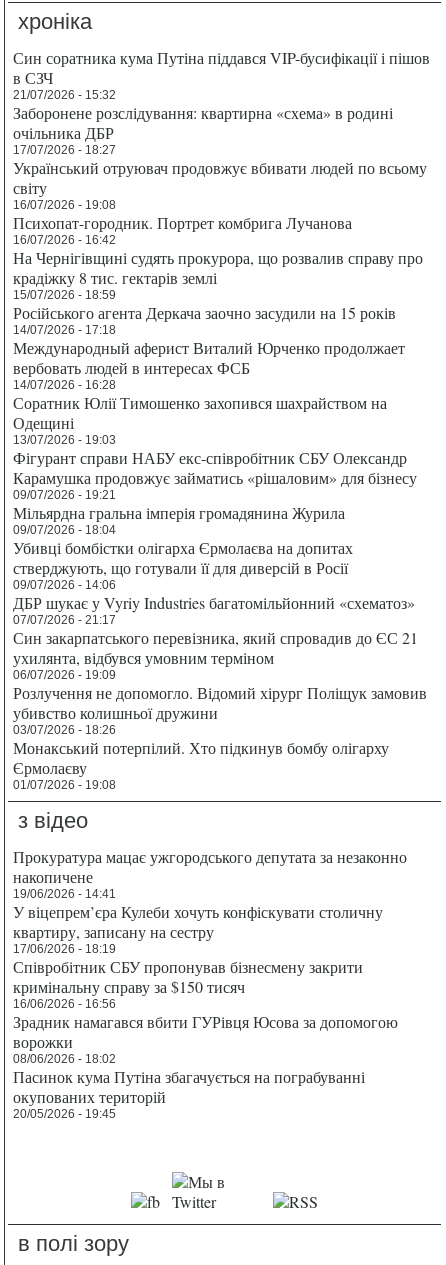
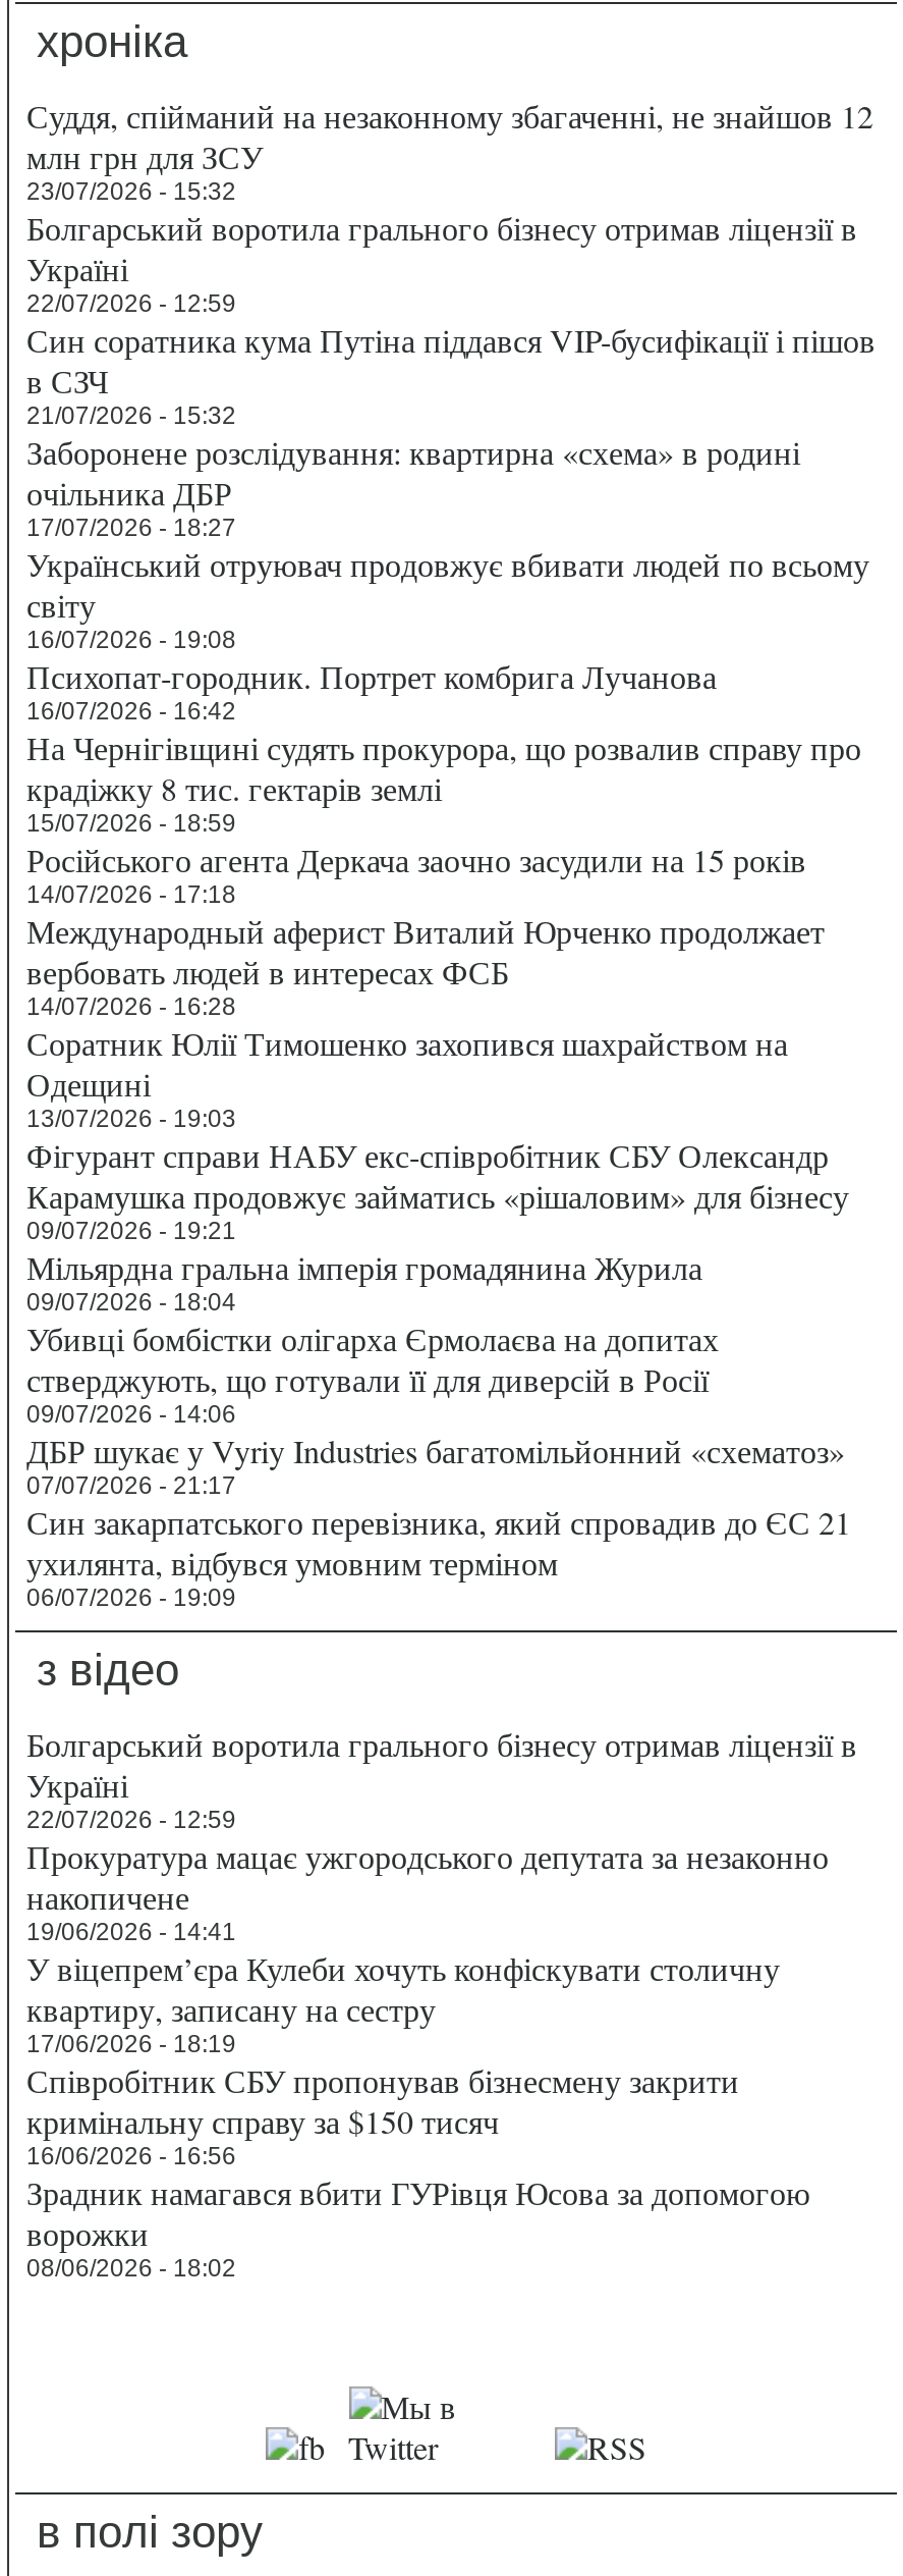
none -> [26,93,873,318] Суддя, спійманий на незаконному збагаченні, не знайшов 12 | млн грн для ЗСУ | 23/07/2026 - 15:32 | Болгарський воротила грального бізнесу отримав ліцензії в | Україні | 22/07/2026 - 12:59
moved [13,47,430,682] -> [26,318,876,1612]: Син соратника кума Путіна піддався VIP-бусифікації і пішов | в СЗЧ | 21/07/2026 - 15:32 | ... | ухилянта, відбувся умовним терміном | 06/07/2026 - 19:09
[13,682,427,792] Розлучення не допомогло. Відомий хірург Поліщук замовив | убивство колишньої дружини | 03/07/2026 - 18:26 | Монакський потерпілий. Хто підкинув бомбу олігарху | Єрмолаєву | 01/07/2026 - 19:08 -> none
none -> [26,1722,857,1834] Болгарський воротила грального бізнесу отримав ліцензії в | Україні | 22/07/2026 - 12:59
moved [13,846,407,1066] -> [26,1834,829,2282]: Прокуратура мацає ужгородського депутата за незаконно | накопичене | 19/06/2026 - 14:41 | ... | ворожки | 08/06/2026 - 18:02
[13,1066,365,1121] Пасинок кума Путіна збагачується на пограбуванні | окупованих територій | 20/05/2026 - 19:45 -> none

